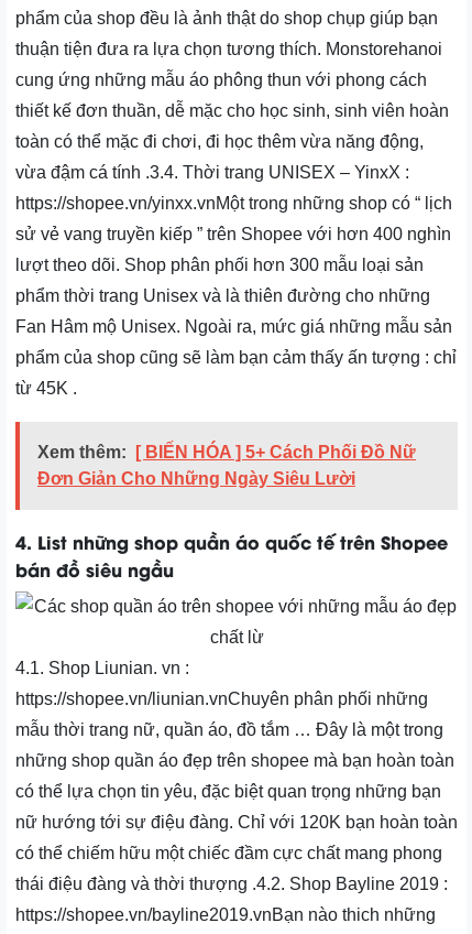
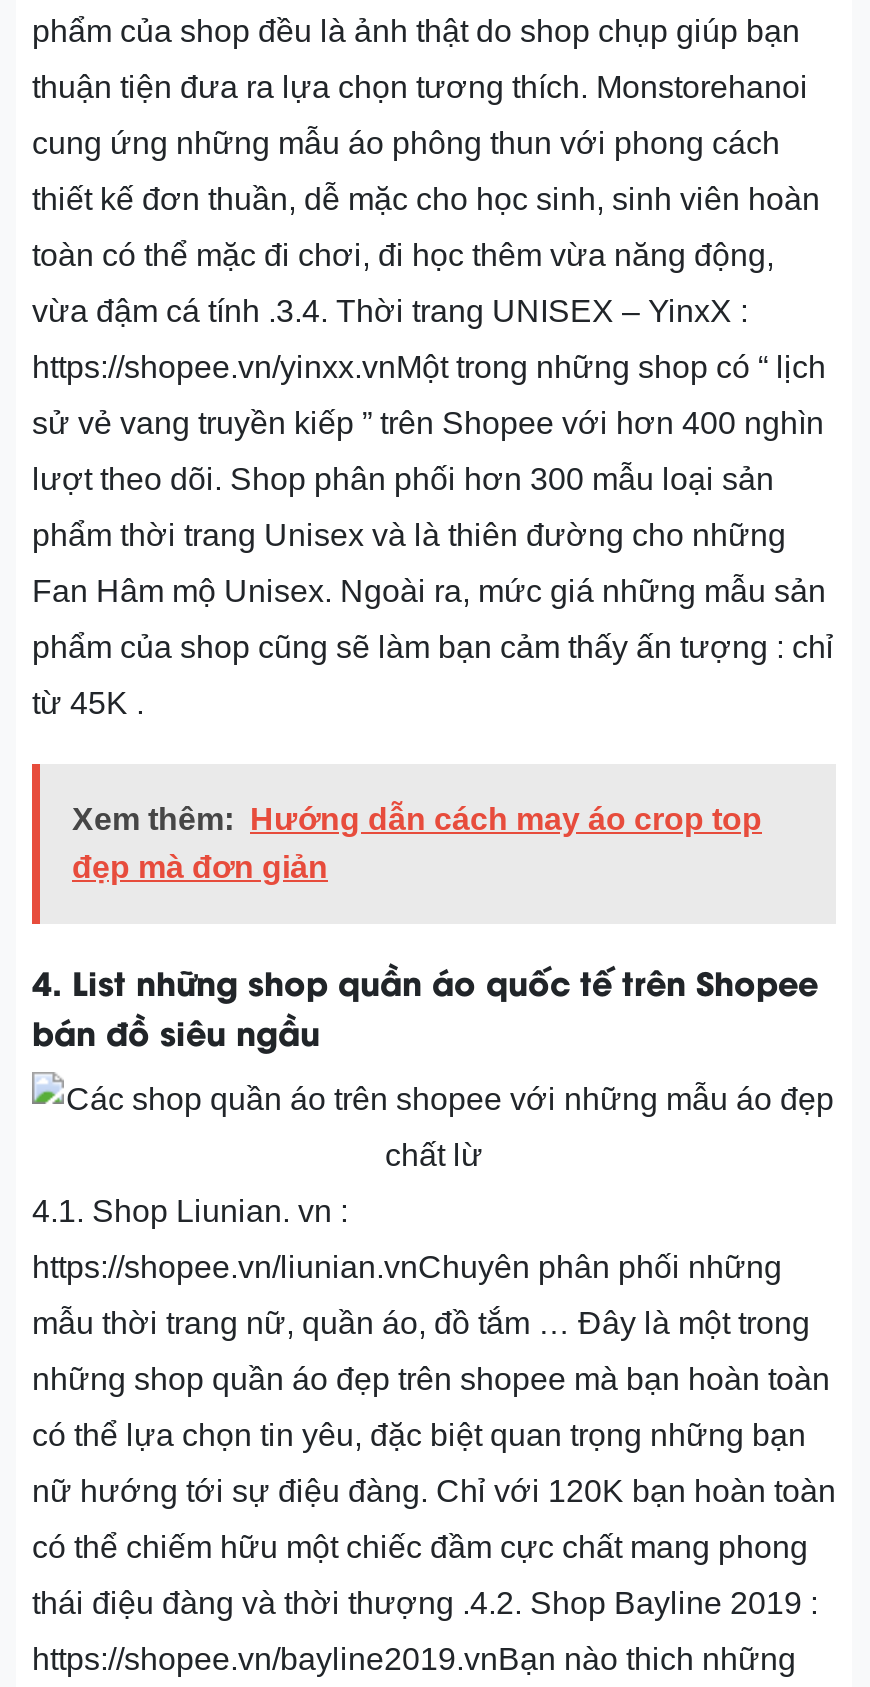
[37,443,416,488] Xem thêm: [ BIẾN HÓA ] 5+ Cách Phối Đồ Nữ | Đơn Giản Cho Những Ngày Siêu Lười -> [72,803,762,885] Xem thêm: Hướng dẫn cách may áo crop top | đẹp mà đơn giản

